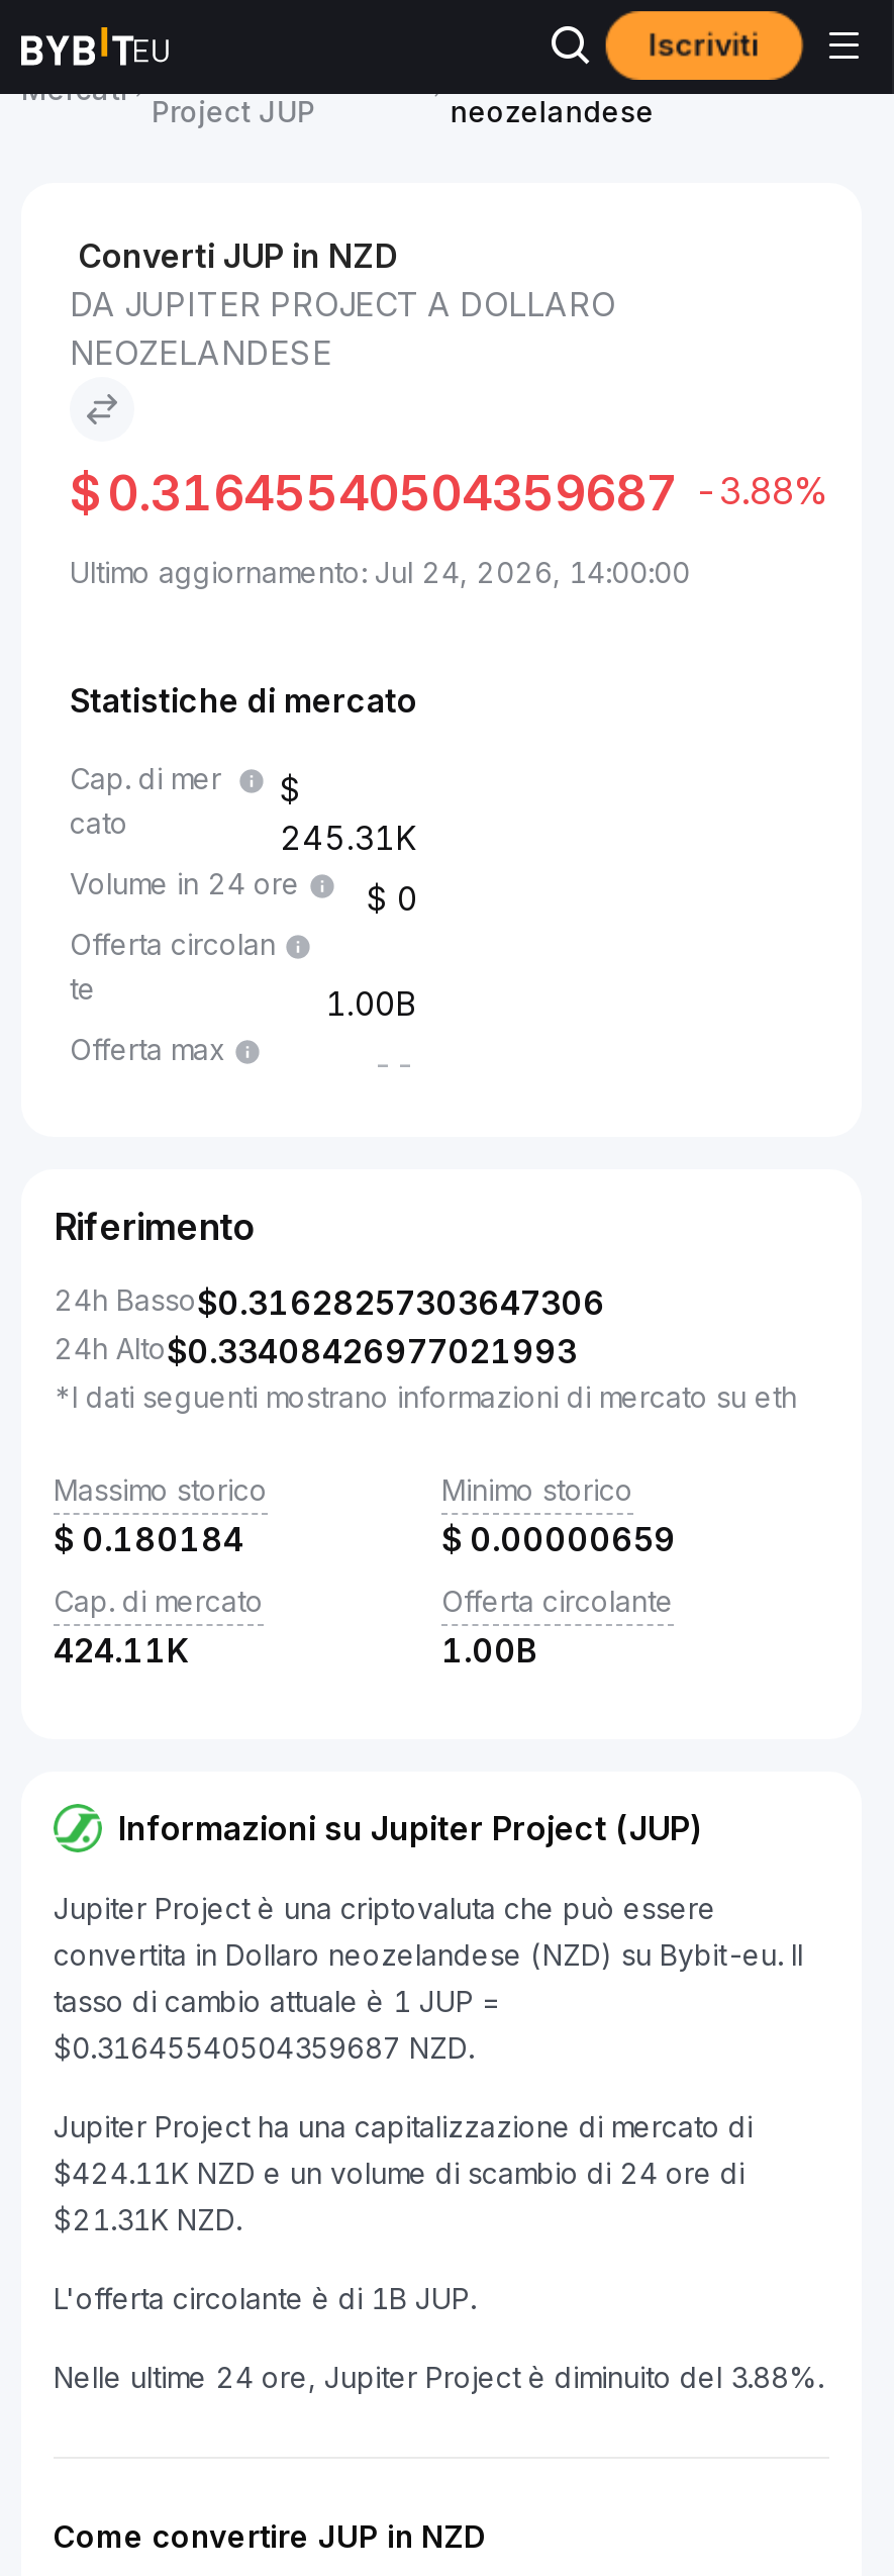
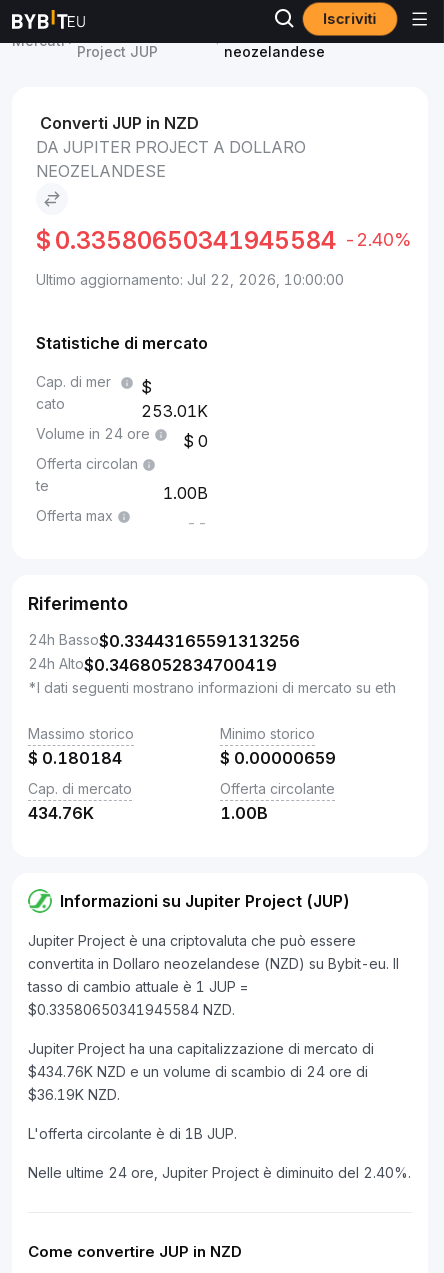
[70,464,827,522] $ 0.31645540504359687 -3.88% -> [36,226,411,255] $ 0.33580650341945584 -2.40%
[70,555,690,589] Ultimo aggiornamento: Jul 24, 2026, 14:00:00 -> [36,271,344,288] Ultimo aggiornamento: Jul 22, 2026, 10:00:00
[280,818,417,858] 245.31K -> [141,401,208,421] 253.01K
[54,1282,605,1323] 24h Basso$0.31628257303647306 -> [28,631,300,651] 24h Basso$0.33443165591313256
[54,1331,577,1371] 24h Alto$0.33408426977021993 -> [28,655,277,675] 24h Alto$0.3468052834700419
[54,1630,189,1671] 424.11K -> [28,803,94,823] 434.76K
[54,2030,474,2065] $0.31645540504359687 NZD. -> [28,1001,235,1018] $0.33580650341945584 NZD.
[54,2156,744,2190] $424.11K NZD e un volume di scambio di 24 ore di -> [28,1063,368,1080] $434.76K NZD e un volume di scambio di 24 ore di
[54,2202,241,2236] $21.31K NZD. -> [28,1086,120,1103] $36.19K NZD.
[54,2360,823,2394] Nelle ultime 24 ore, Jupiter Project è diminuito del 3.88%. -> [28,1164,411,1181] Nelle ultime 24 ore, Jupiter Project è diminuito del 2.40%.

